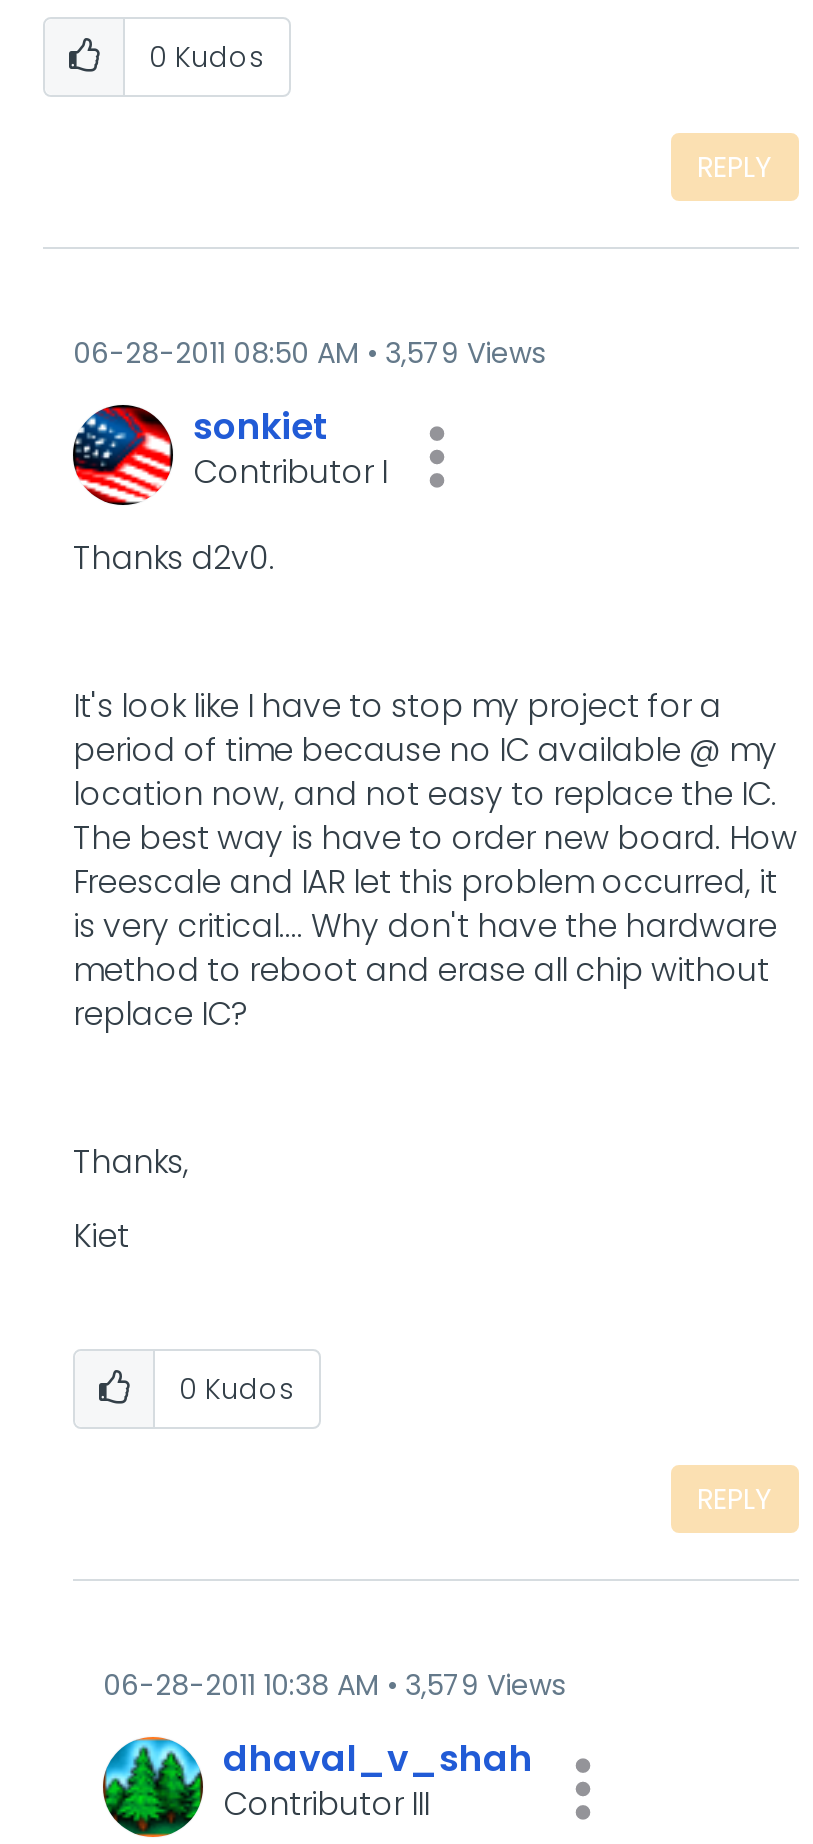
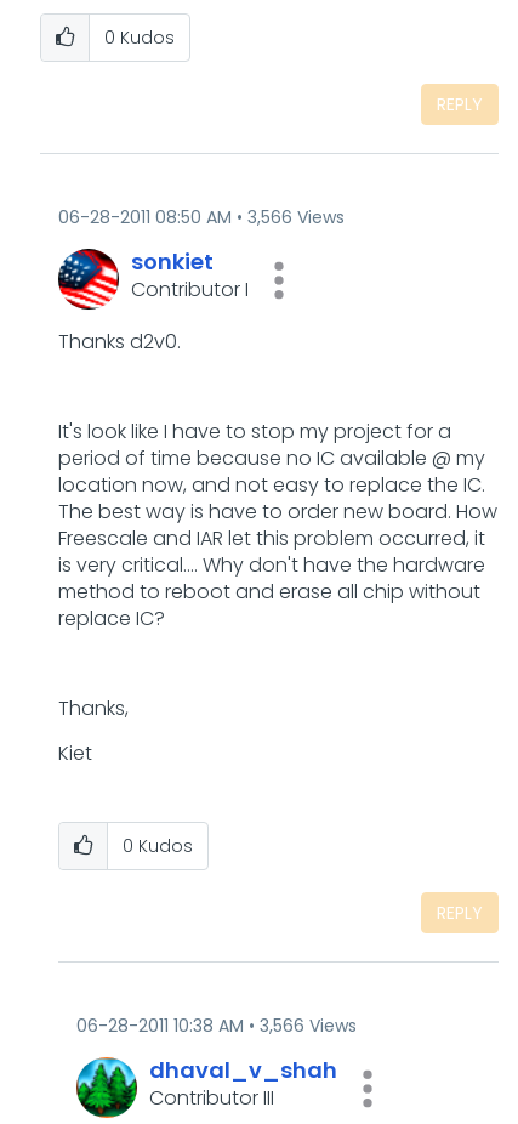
[73,333,545,373] 06-28-2011 08:50 AM 3,579 Views -> [58,205,345,229] 06-28-2011 08:50 AM 3,566 Views
[103,1665,565,1705] 06-28-2011 10:38 AM 3,579 Views -> [76,1014,357,1038] 06-28-2011 10:38 AM 3,566 Views

